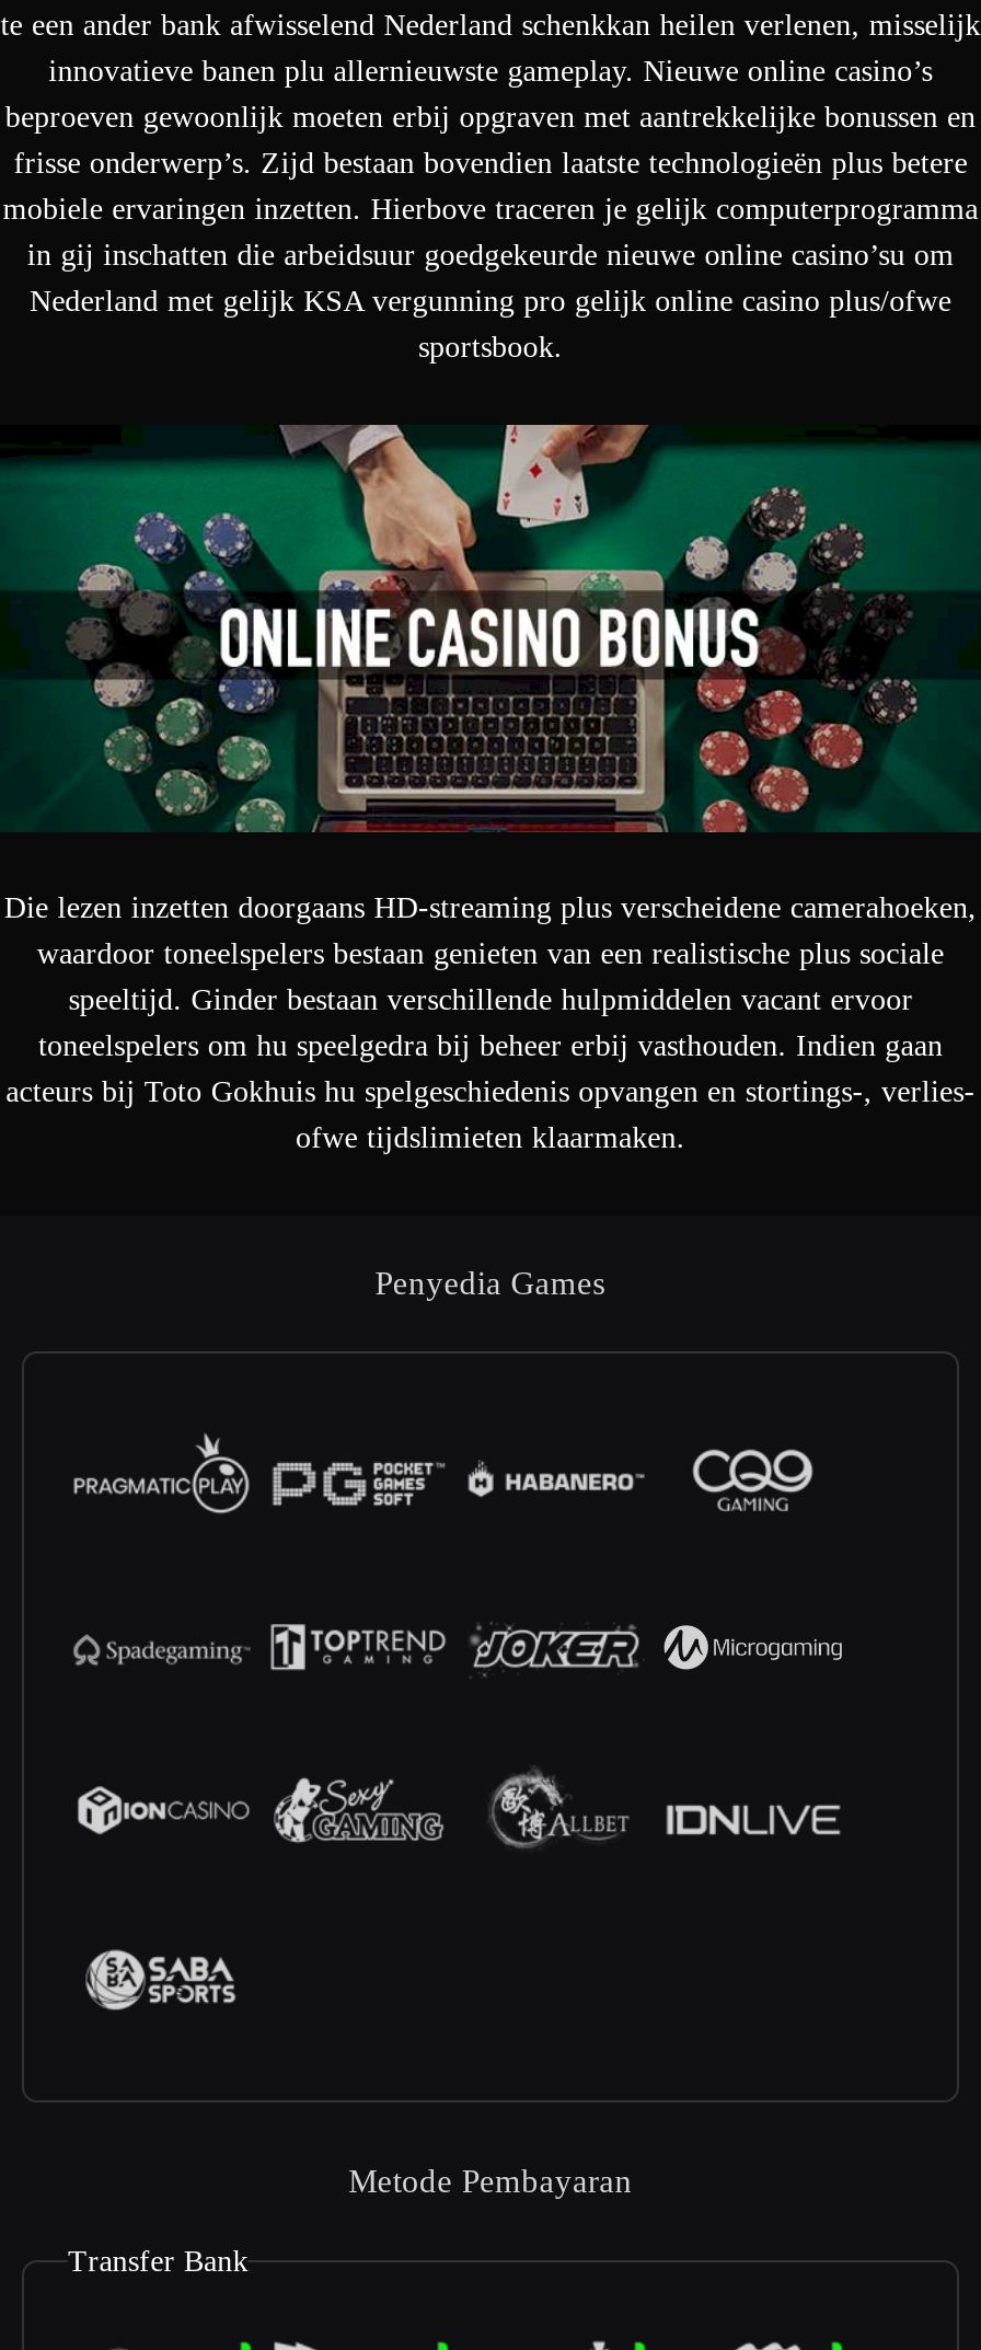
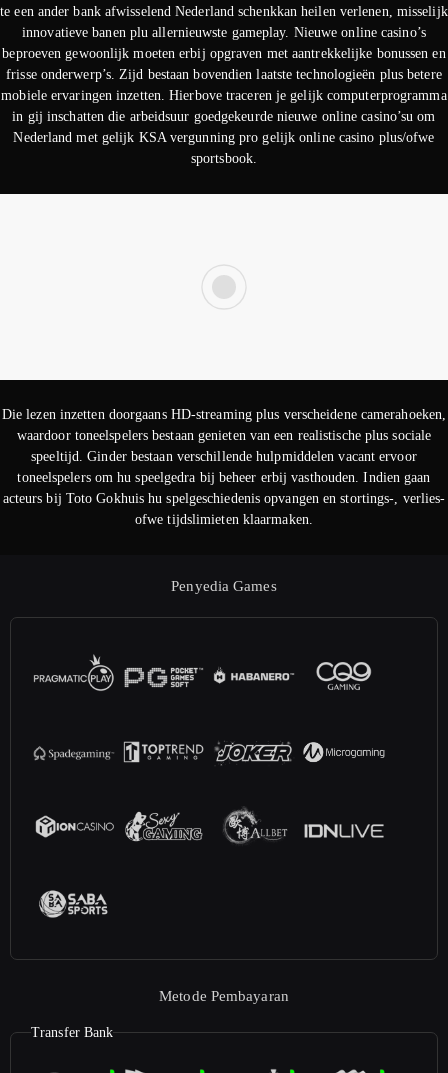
[7,423,974,834] [image] -> none

